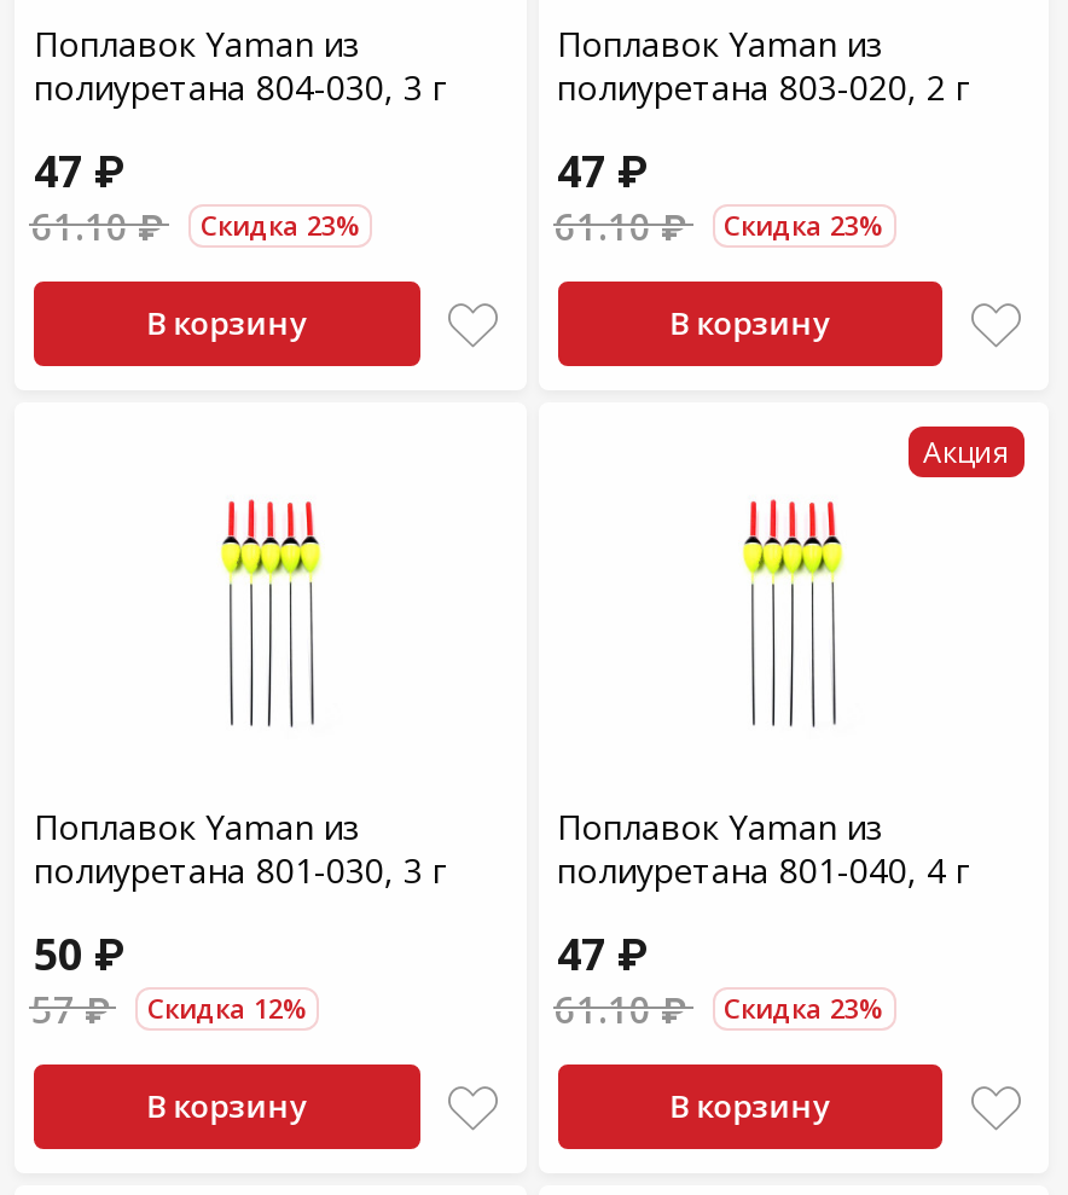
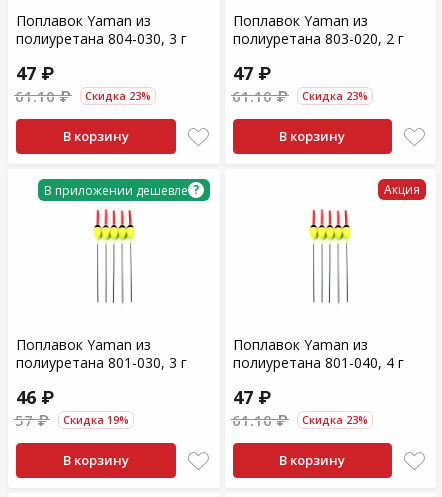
none -> [43,181,198,198] В приложении дешевле ?
[34,924,126,982] 50 ₽ -> [16,385,54,409] 46 ₽
[31,985,307,1033] 57 ₽ Скидка 12% -> [15,410,129,430] 57 ₽ Скидка 19%

